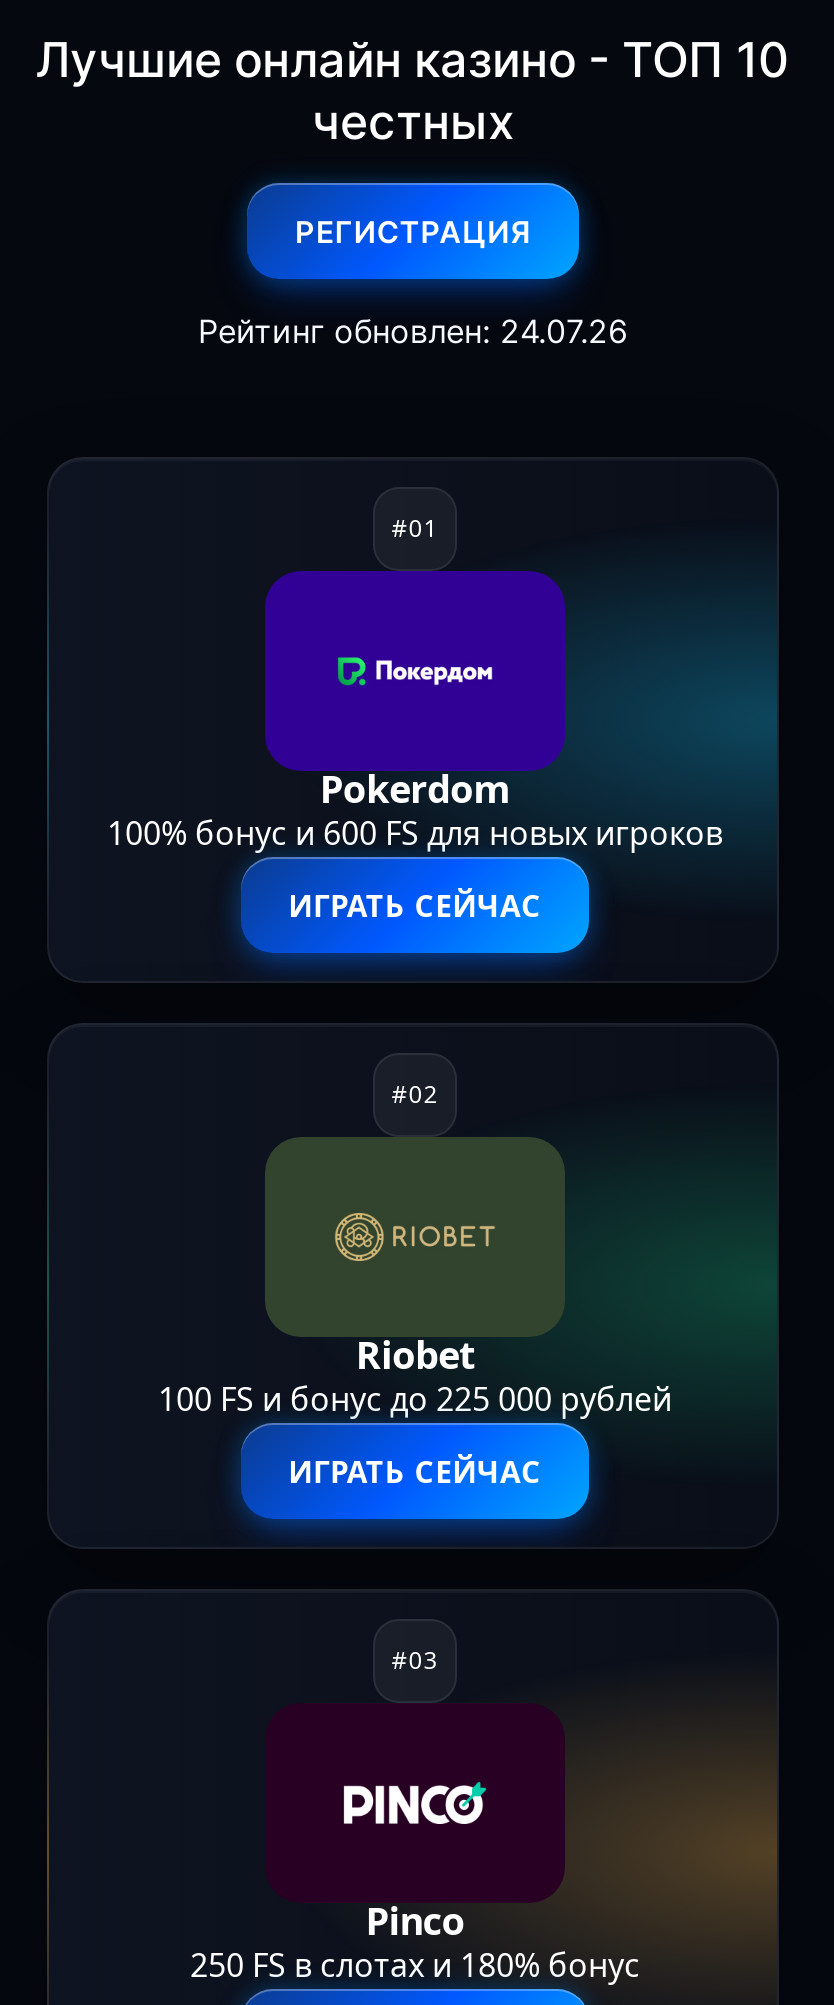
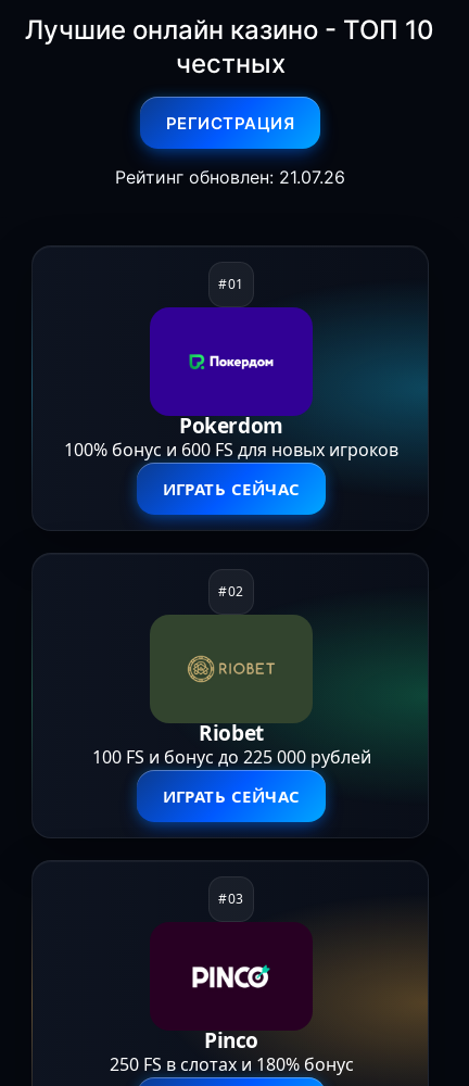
[198,311,628,351] Рейтинг обновлен: 24.07.26 -> [115,166,345,188] Рейтинг обновлен: 21.07.26

